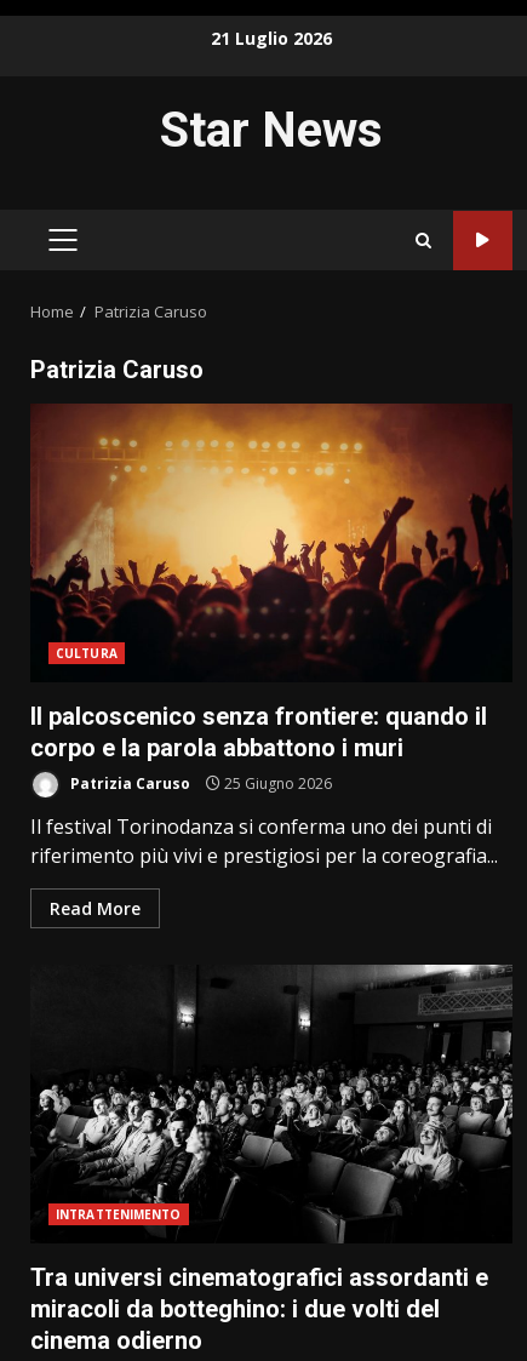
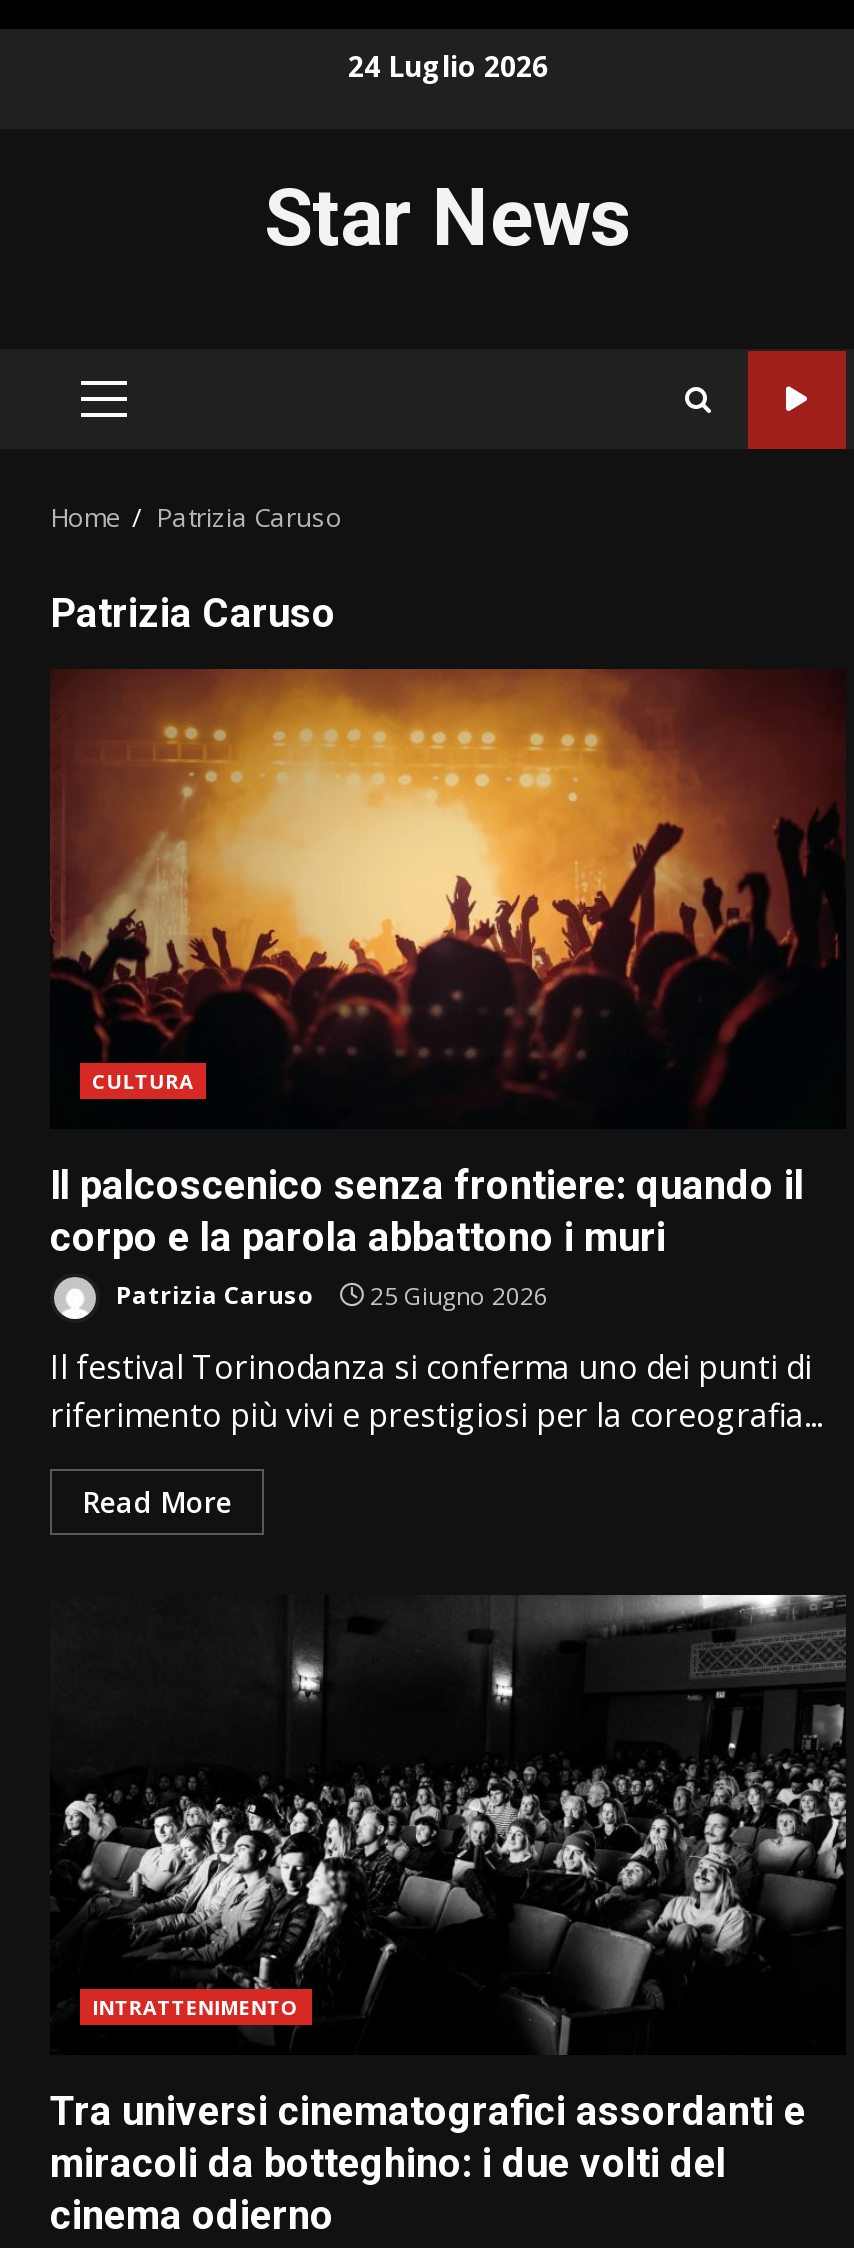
[211,26,332,49] 21 Luglio 2026 -> [348,46,548,84] 24 Luglio 2026

